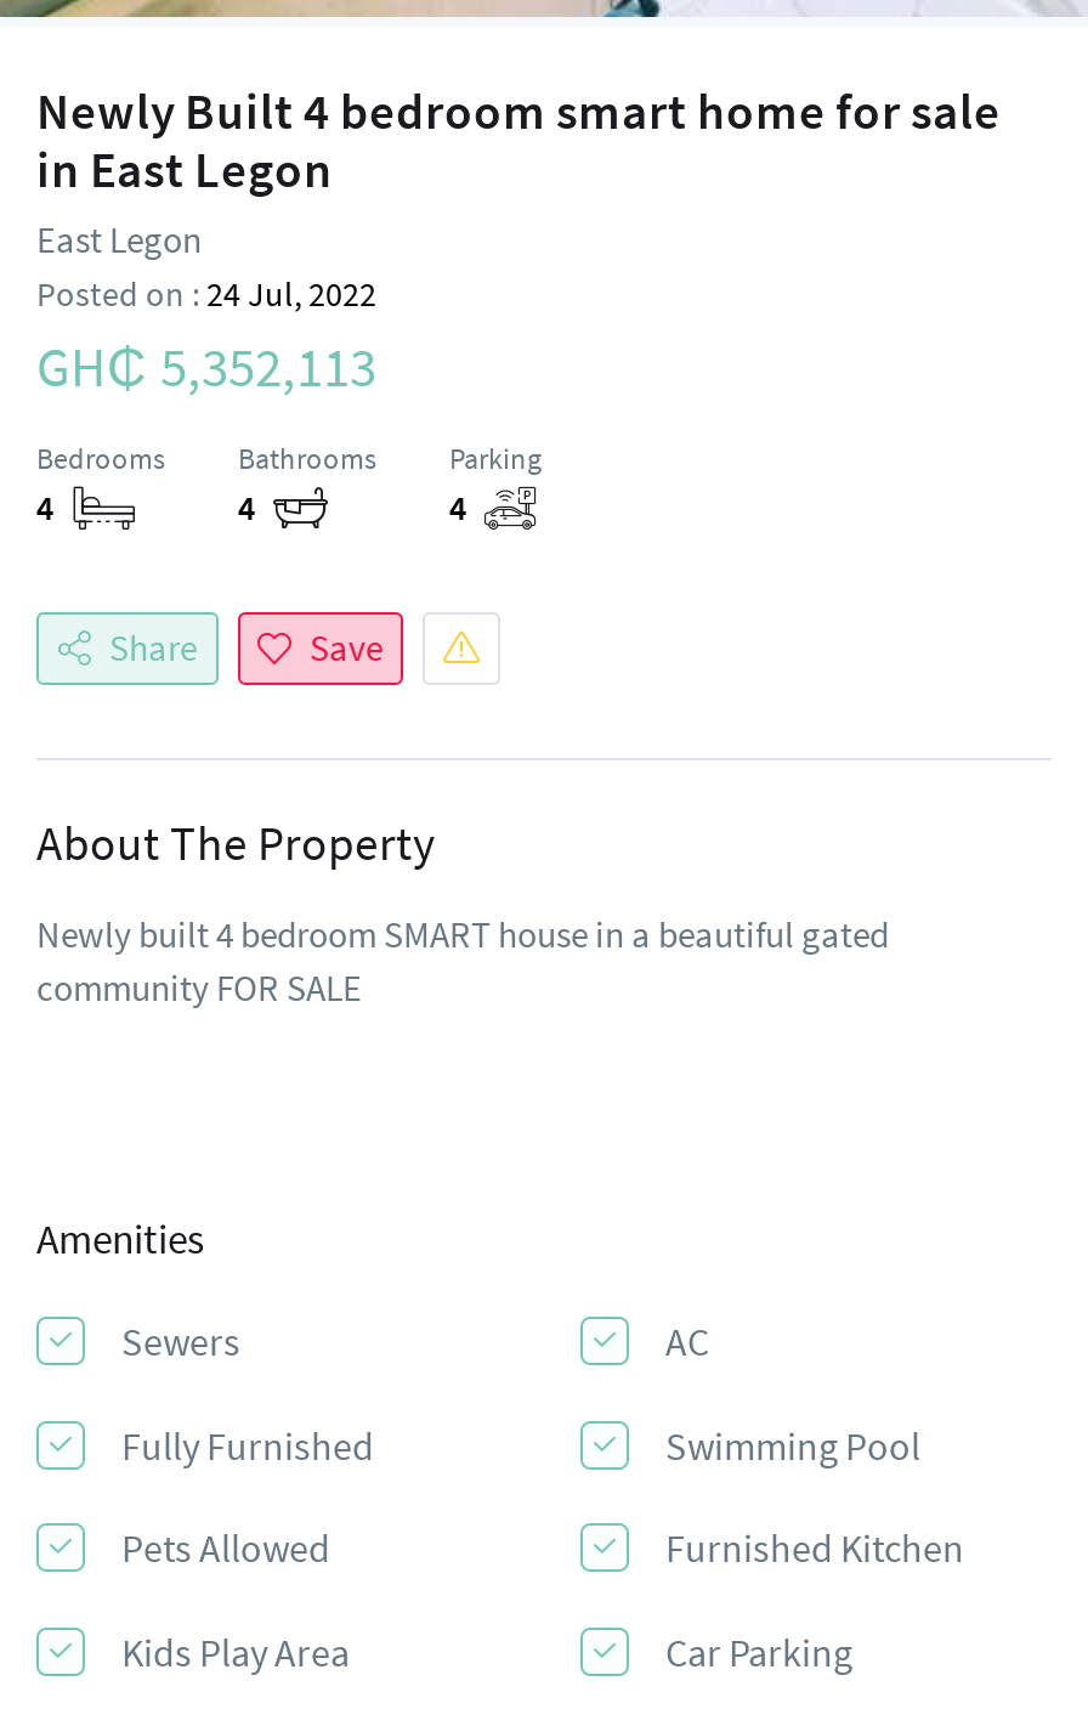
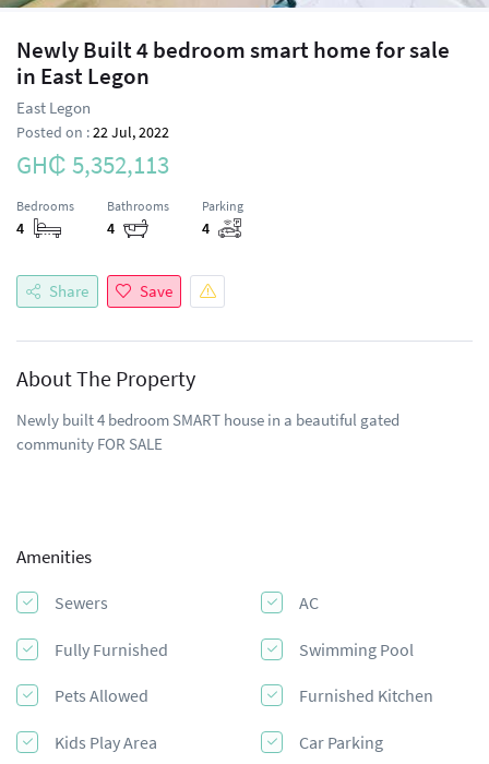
[36,272,376,315] Posted on : 24 Jul, 2022 -> [16,122,169,142] Posted on : 22 Jul, 2022

